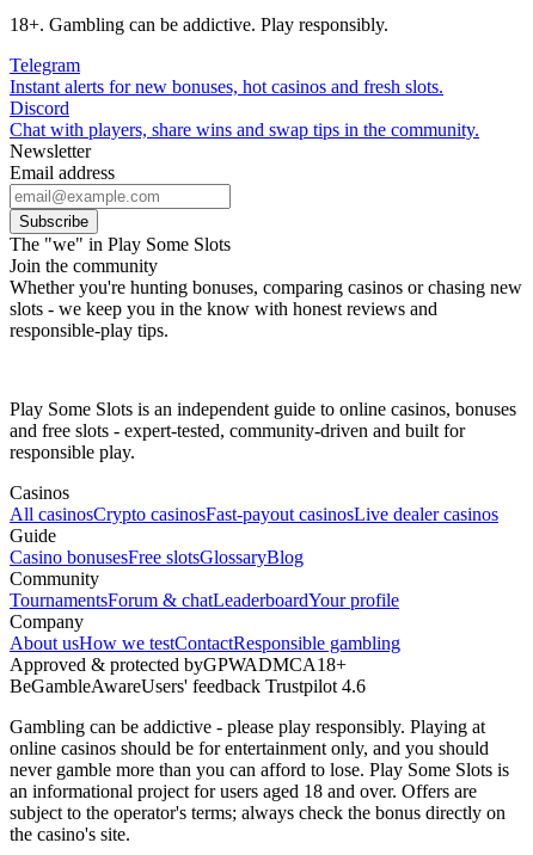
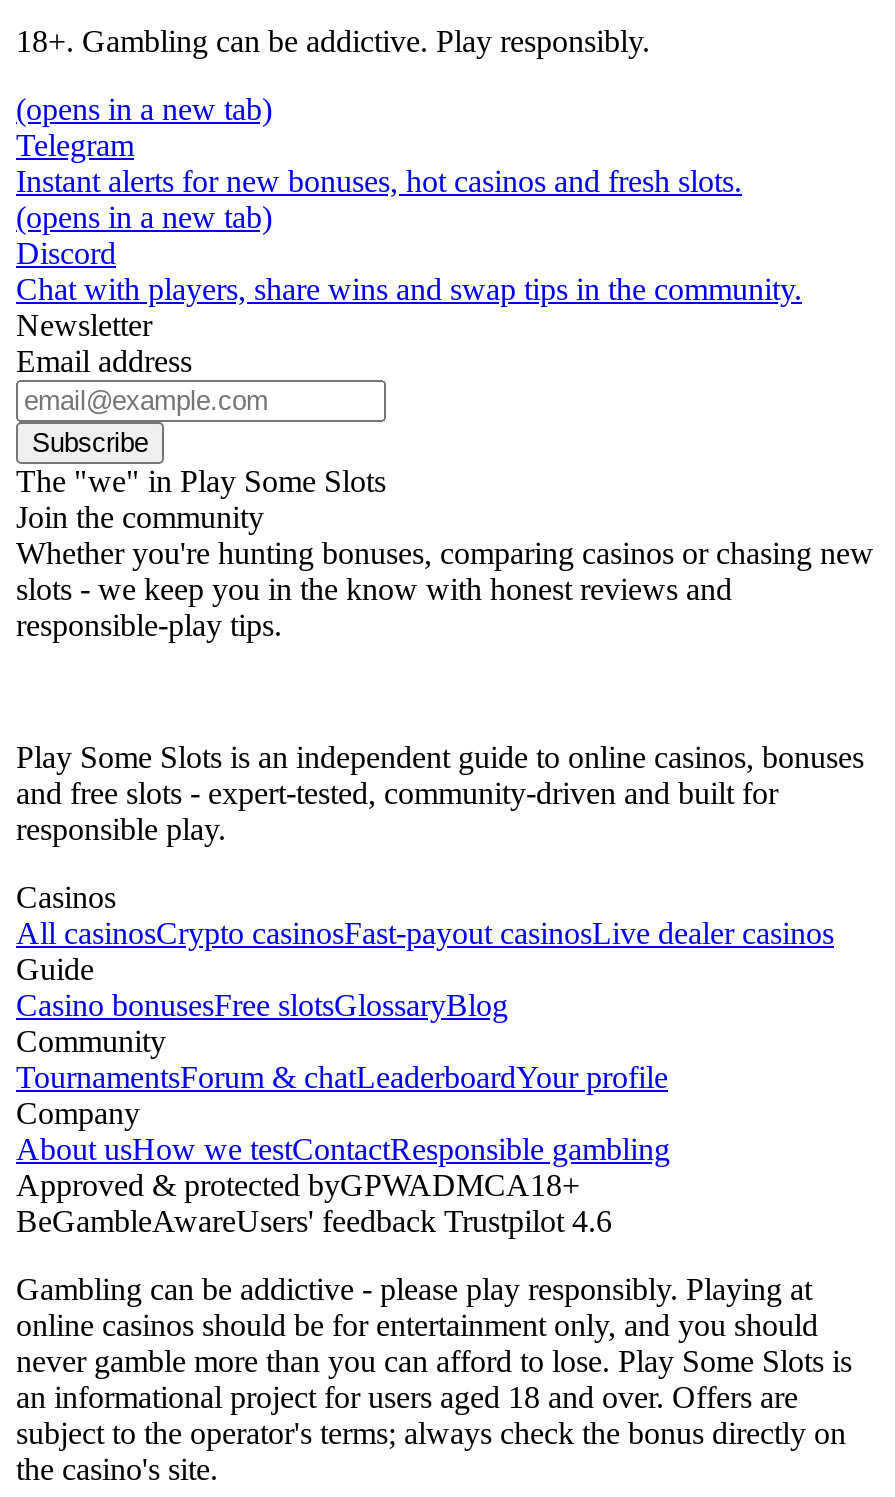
none -> [16,92,272,126] (opens in a new tab)
none -> [16,200,272,234] (opens in a new tab)

